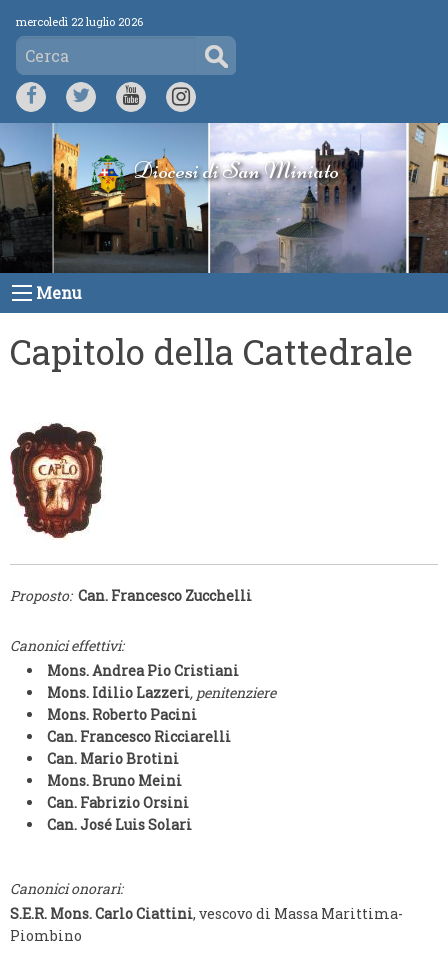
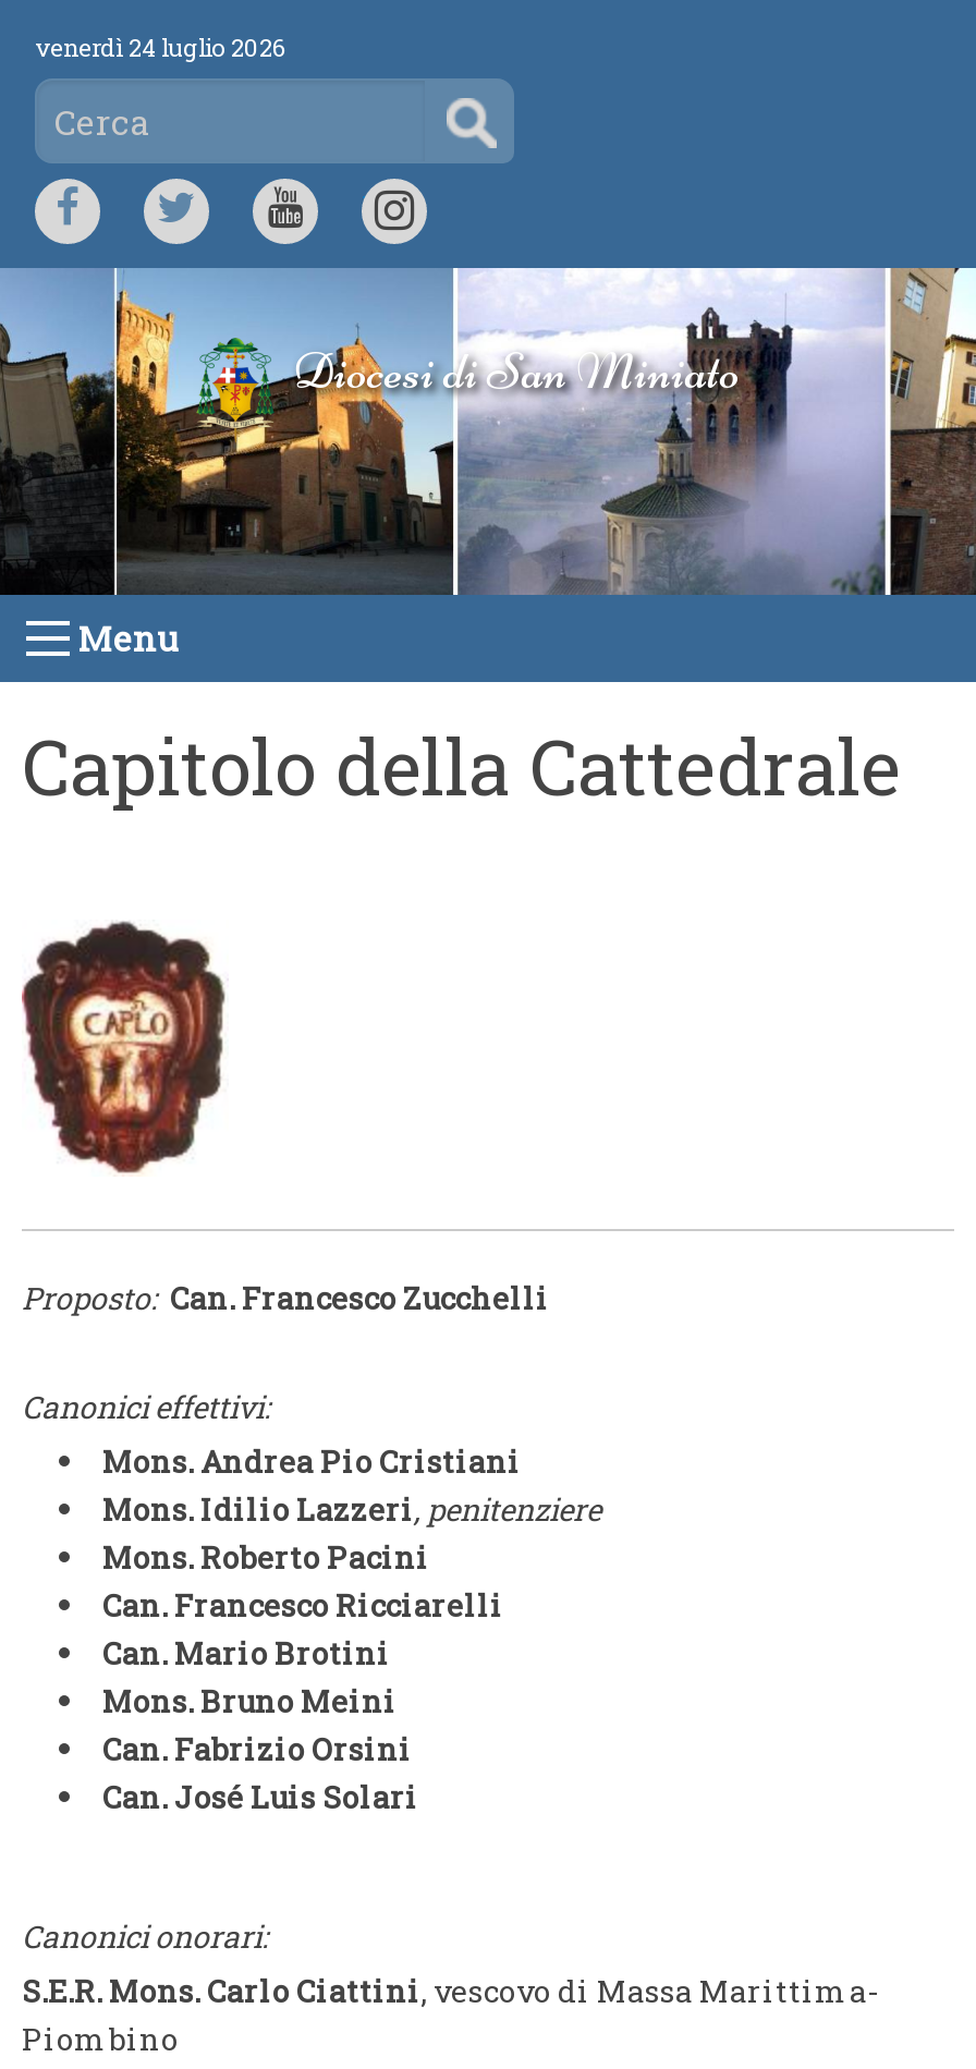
[16,14,146,29] mercoledì 22 luglio 2026 -> [35,30,292,63] venerdì 24 luglio 2026

